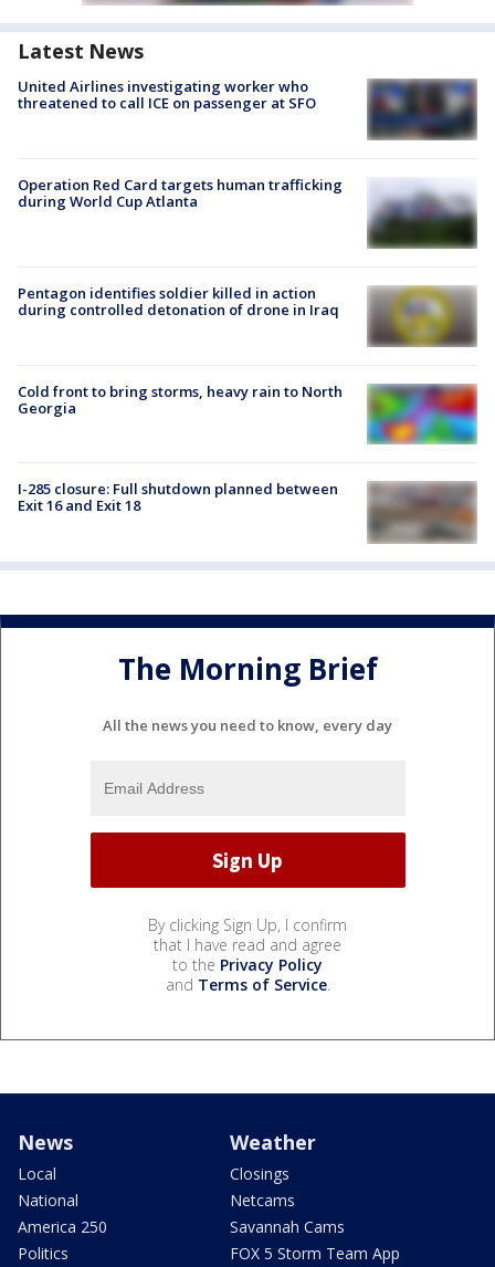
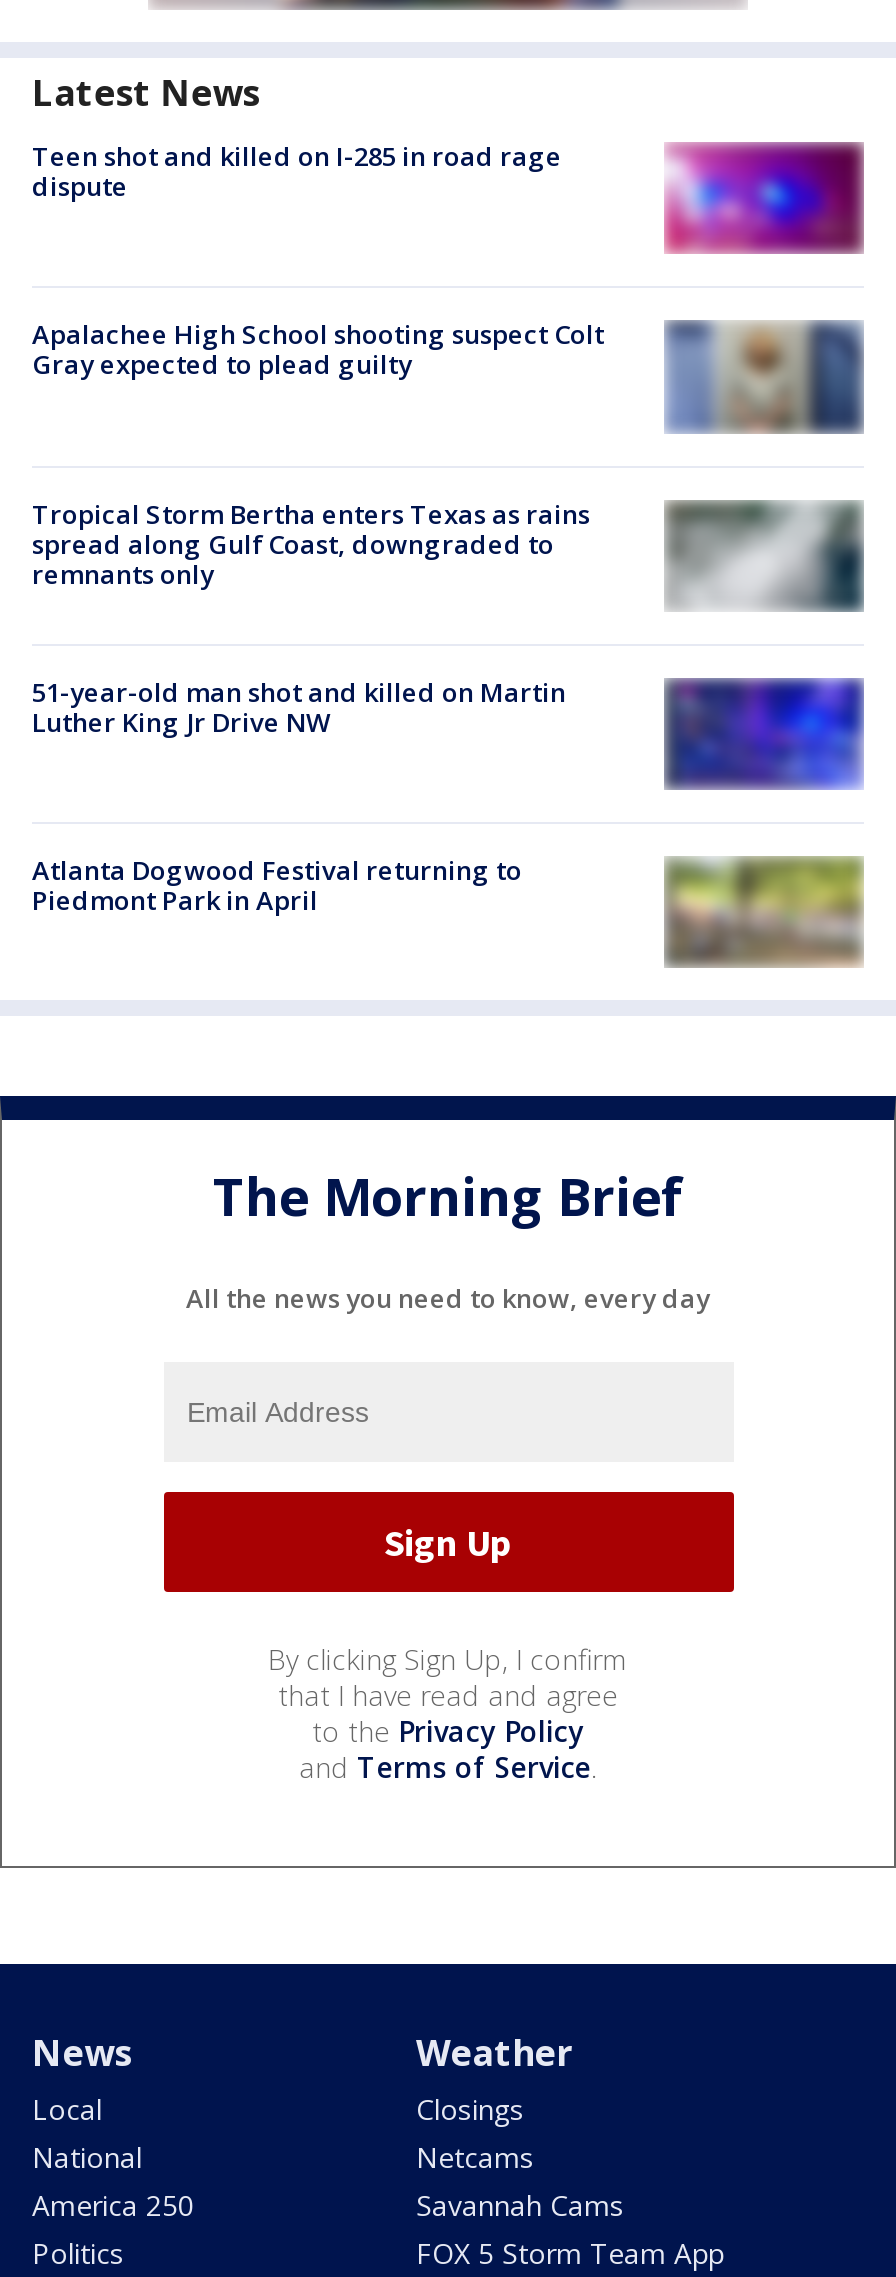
[18,76,316,113] United Airlines investigating worker who | threatened to call ICE on passenger at SFO -> [32,138,562,204] Teen shot and killed on I-285 in road rage | dispute
[367,78,476,140] [image] -> [664,142,862,254] [image]
[18,175,477,249] [image] | Operation Red Card targets human trafficking | during World Cup Atlanta -> [32,316,864,434] [image] | Apalachee High School shooting suspect Colt | Gray expected to plead guilty
[18,283,477,347] [image] | Pentagon identifies soldier killed in action | during controlled detonation of drone in Iraq -> [32,495,862,612] [image] | Tropical Storm Bertha enters Texas as rains | spread along Gulf Coast, downgraded to | remnants only
[18,382,343,418] Cold front to bring storms, heavy rain to North | Georgia -> [32,674,566,740] 51-year-old man shot and killed on Martin | Luther King Jr Drive NW
[367,383,477,444] [image] -> [664,676,864,790] [image]
[18,479,338,516] I-285 closure: Full shutdown planned between | Exit 16 and Exit 18 -> [32,852,522,918] Atlanta Dogwood Festival returning to | Piedmont Park in April
[376,481,476,543] [image] -> [668,856,862,966] [image]

